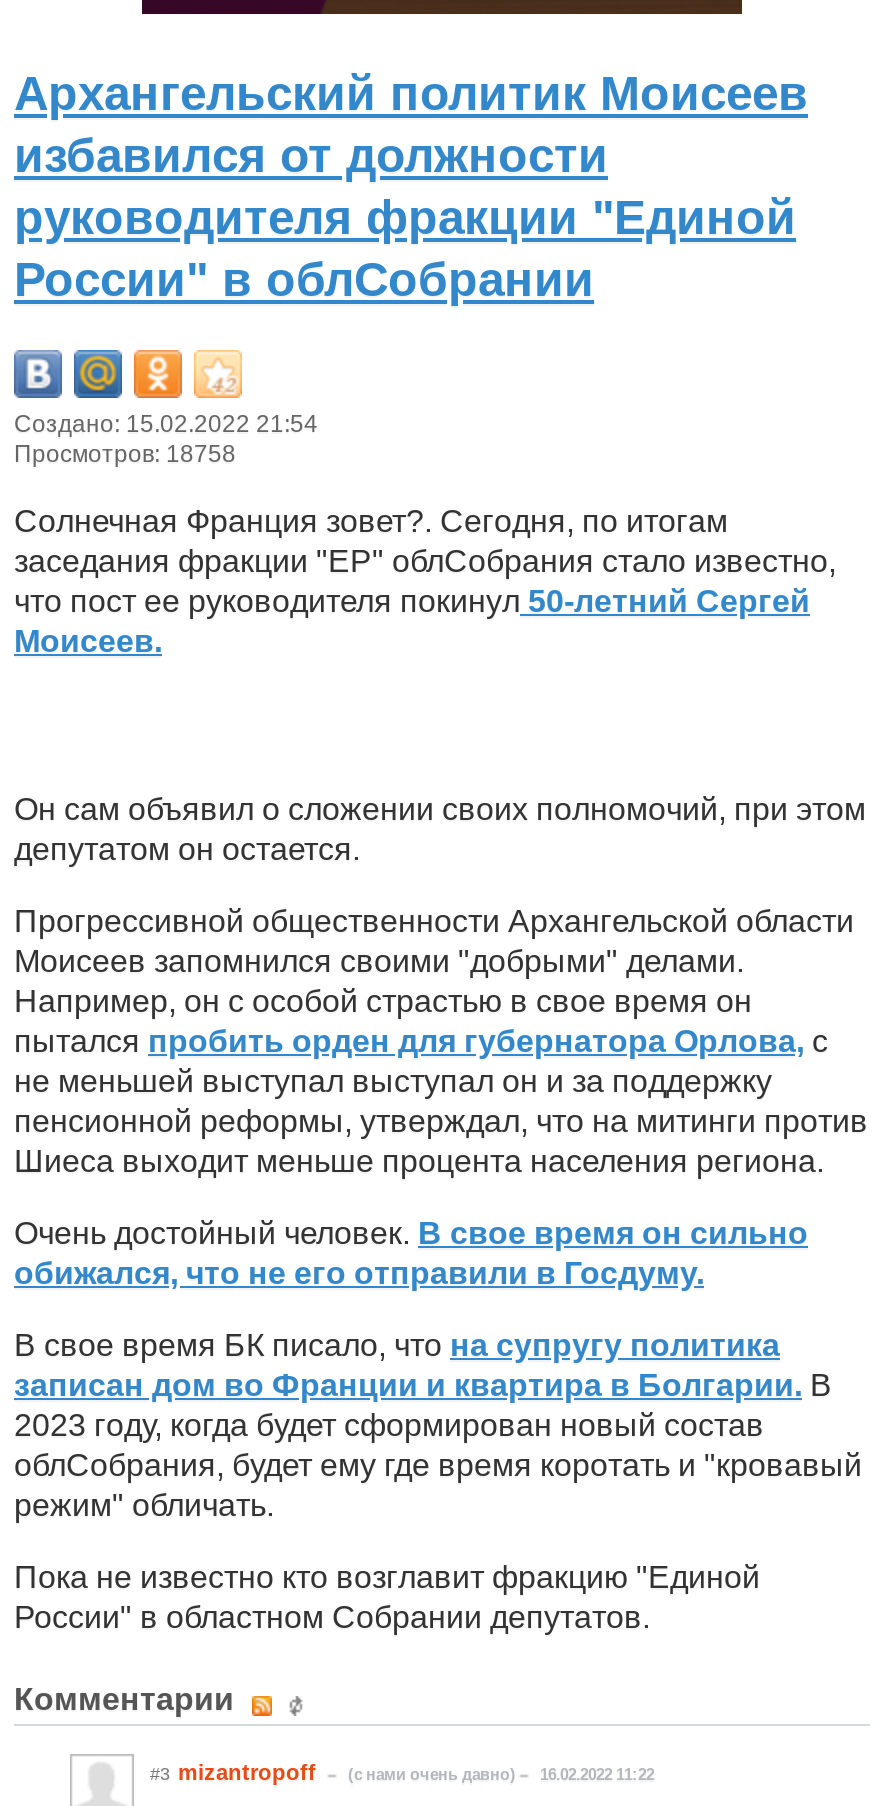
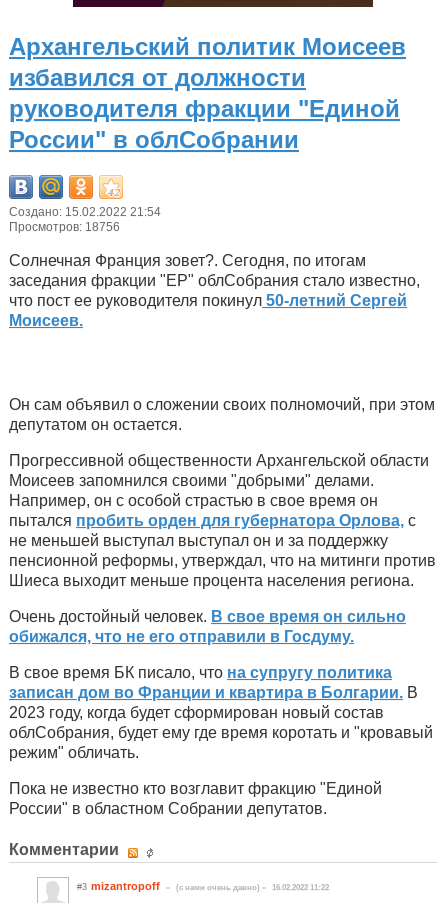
[14,440,236,468] Просмотров: 18758 -> [9,220,120,234] Просмотров: 18756

